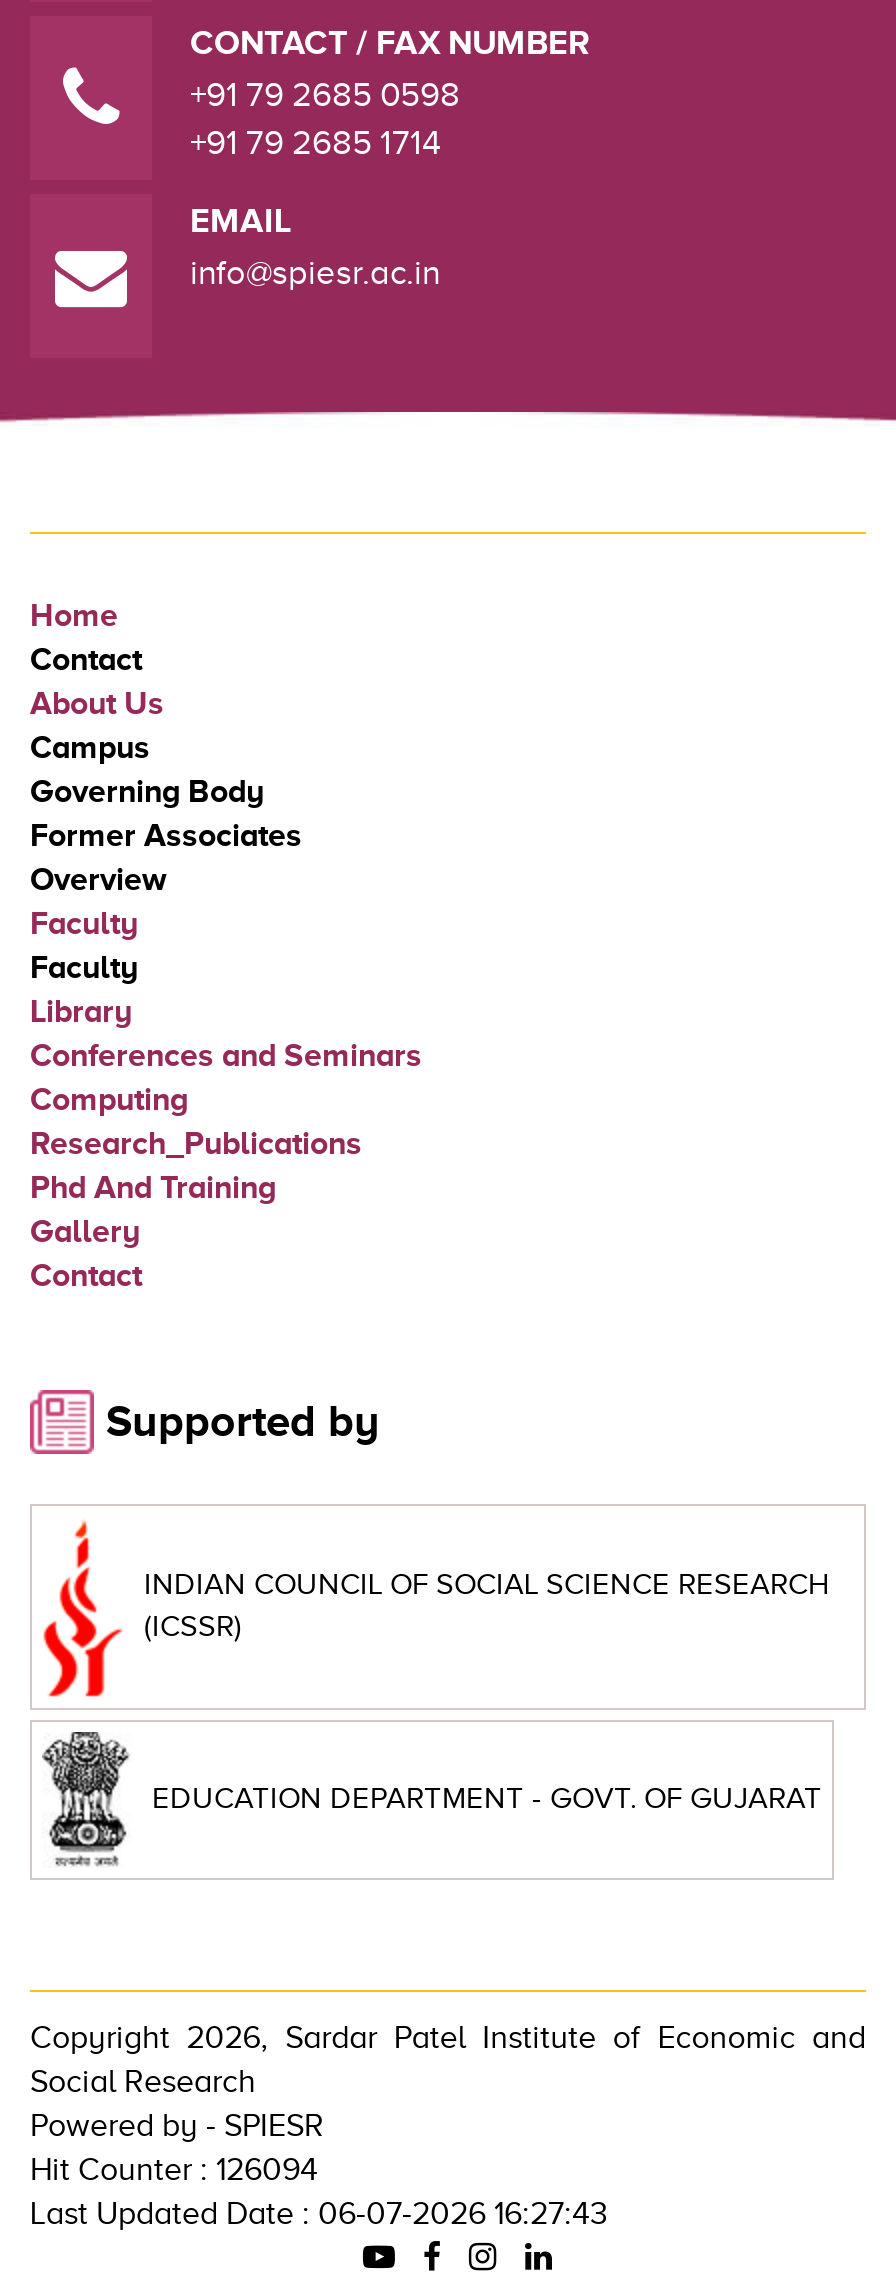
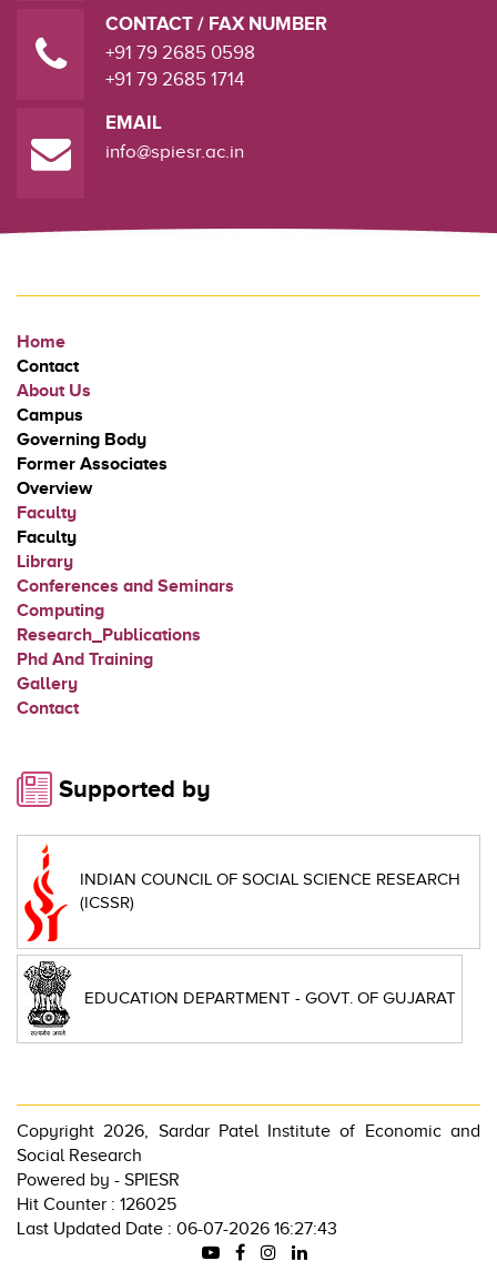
[30,2152,318,2188] Hit Counter : 126094 -> [17,1194,176,1214] Hit Counter : 126025

